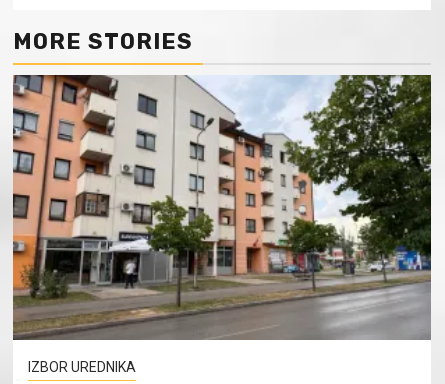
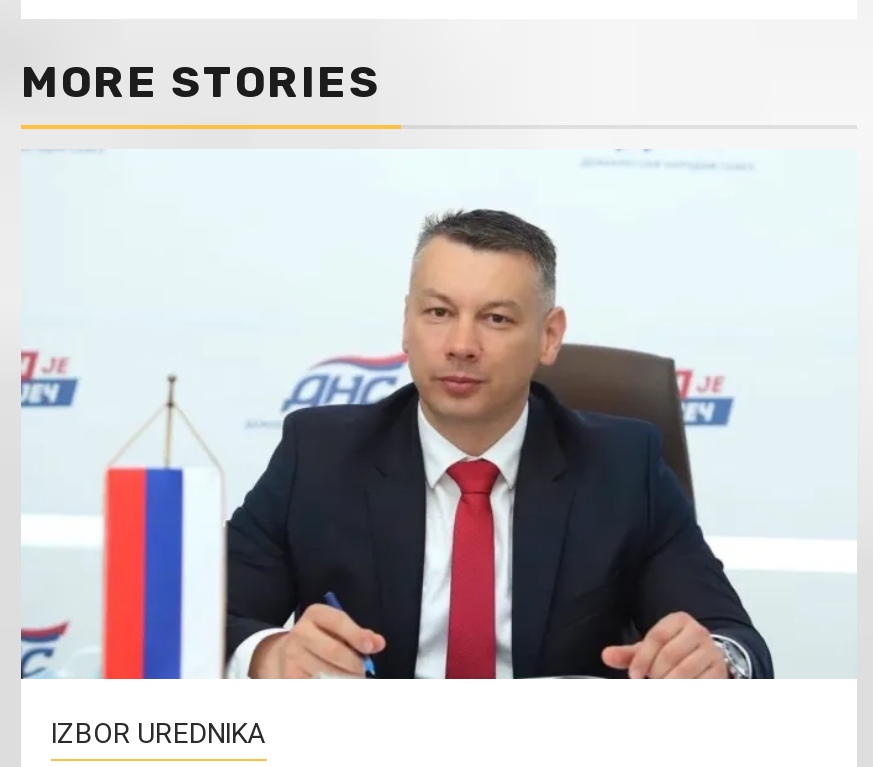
[12,74,432,341] [image] -> [21,149,857,681] [image]

